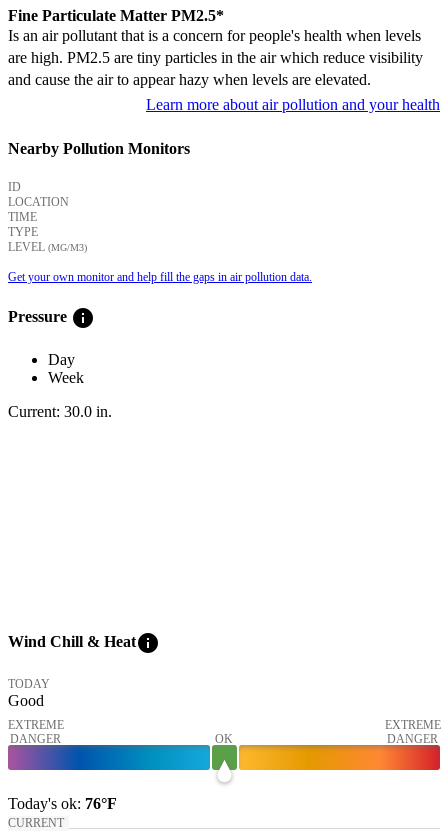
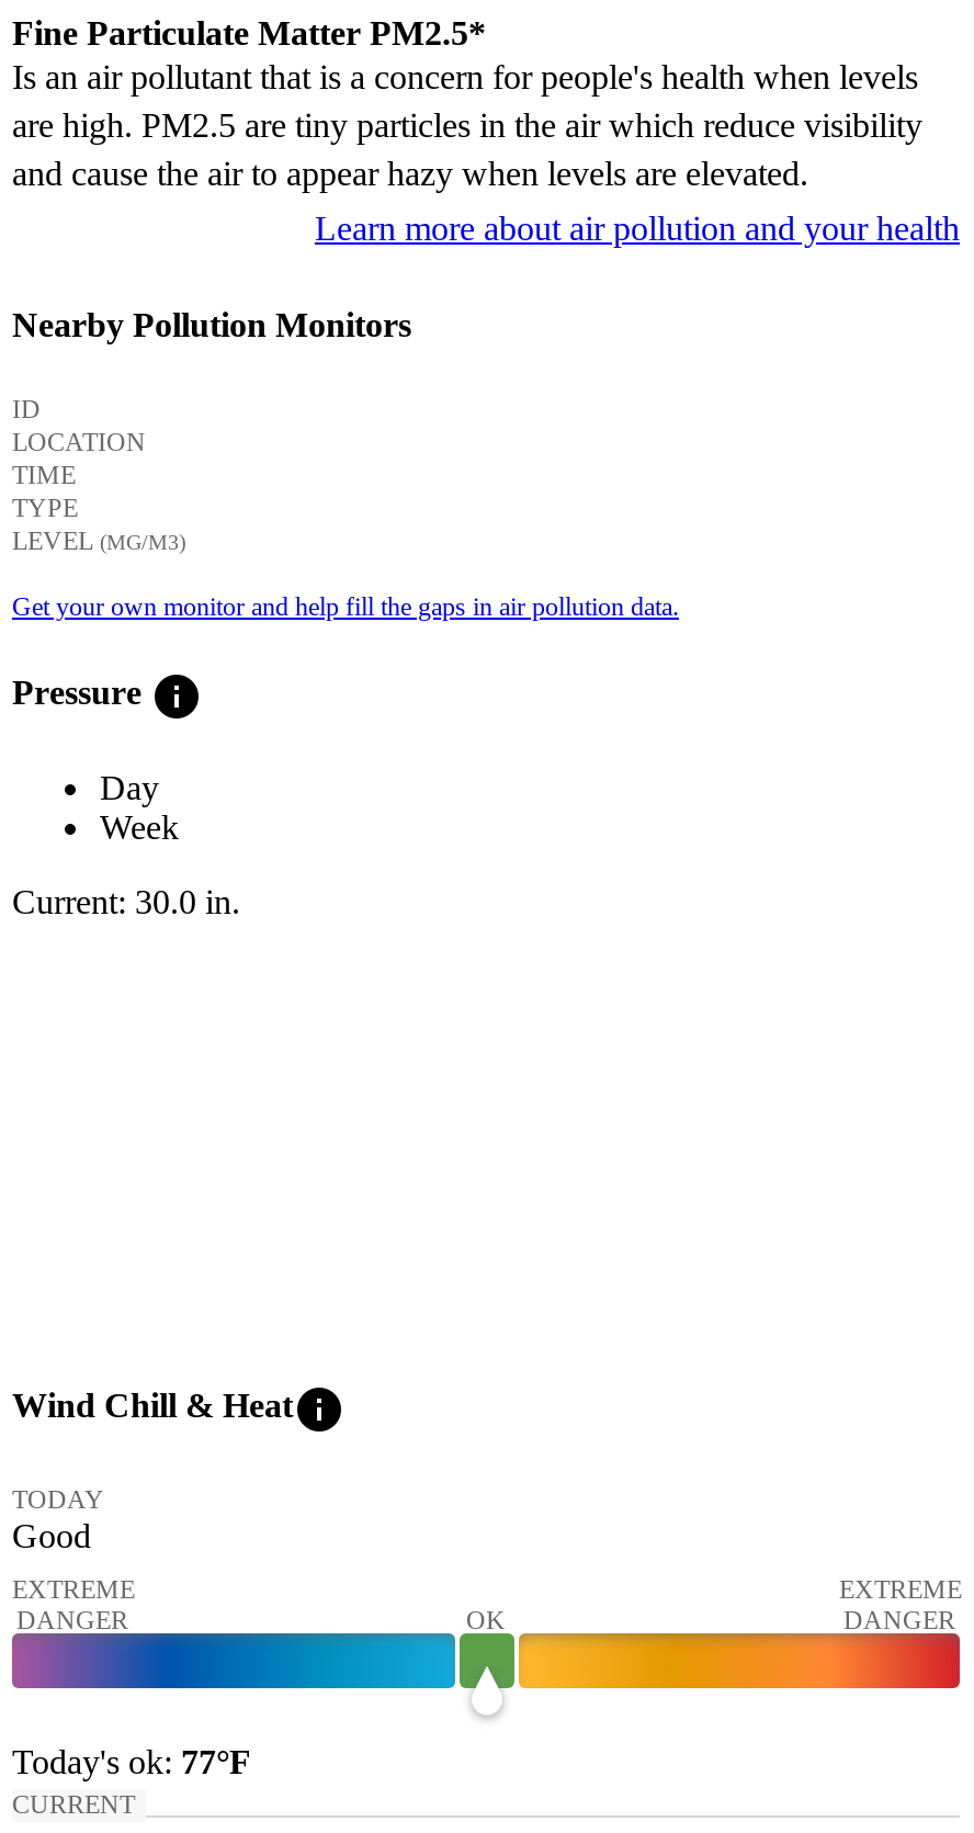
[8,794,117,811] Today's ok: 76°F -> [12,1742,251,1779] Today's ok: 77°F

